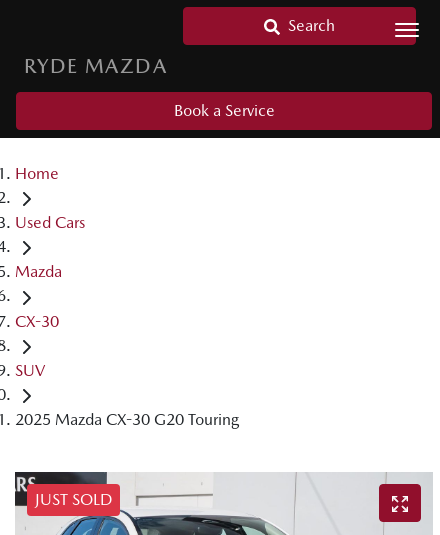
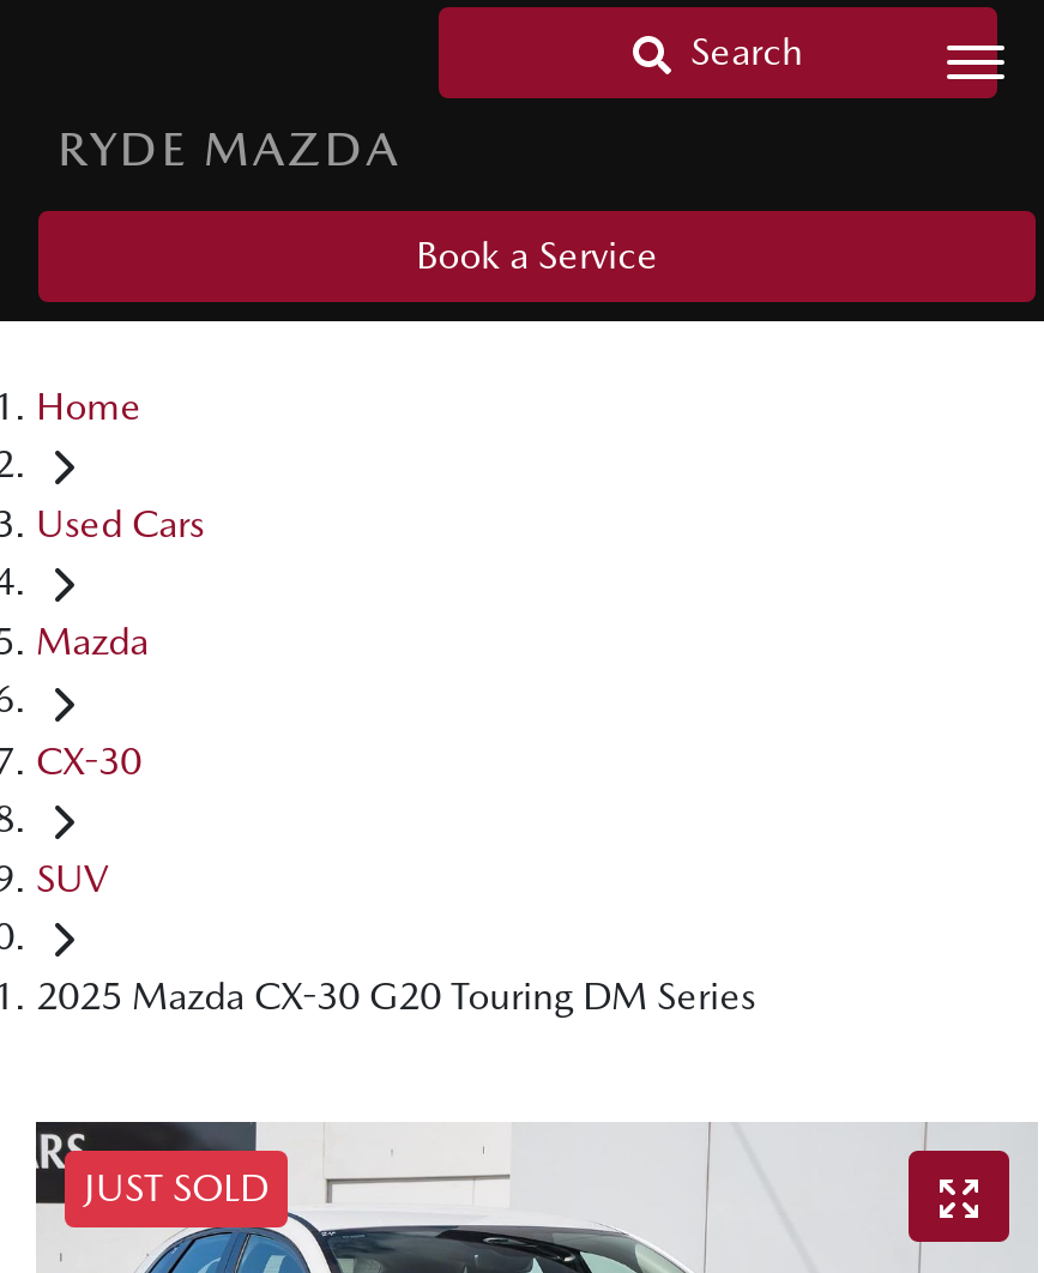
[15,410,239,429] 2025 Mazda CX-30 G20 Touring -> [36,973,755,1019] 2025 Mazda CX-30 G20 Touring DM Series

